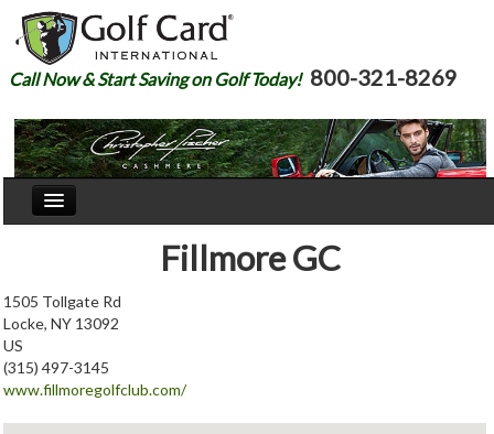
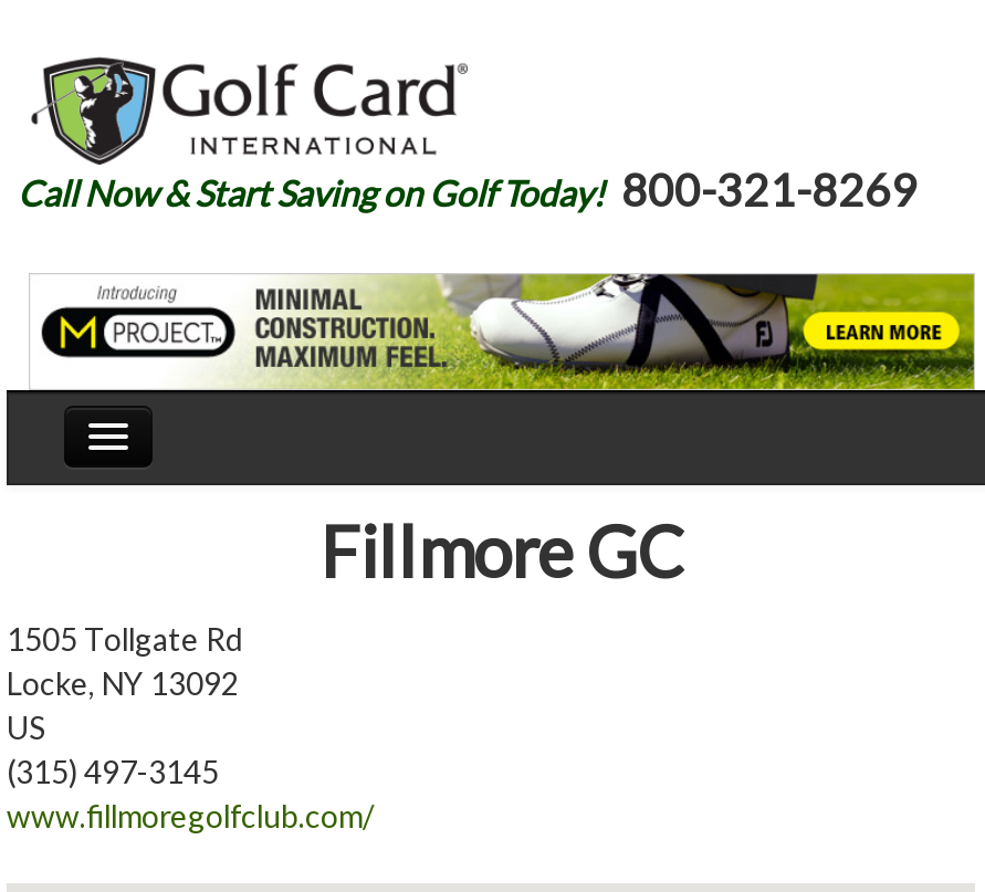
[13,118,487,178] [image] -> [29,271,975,392] [image]

